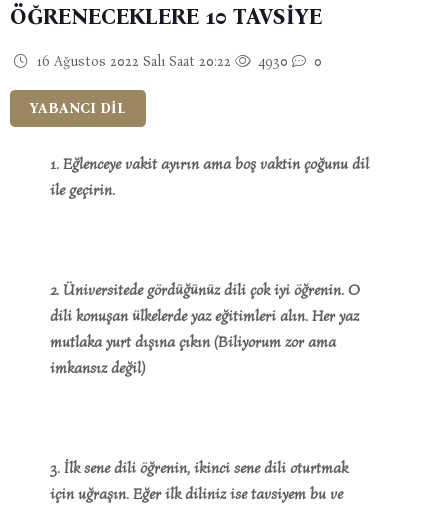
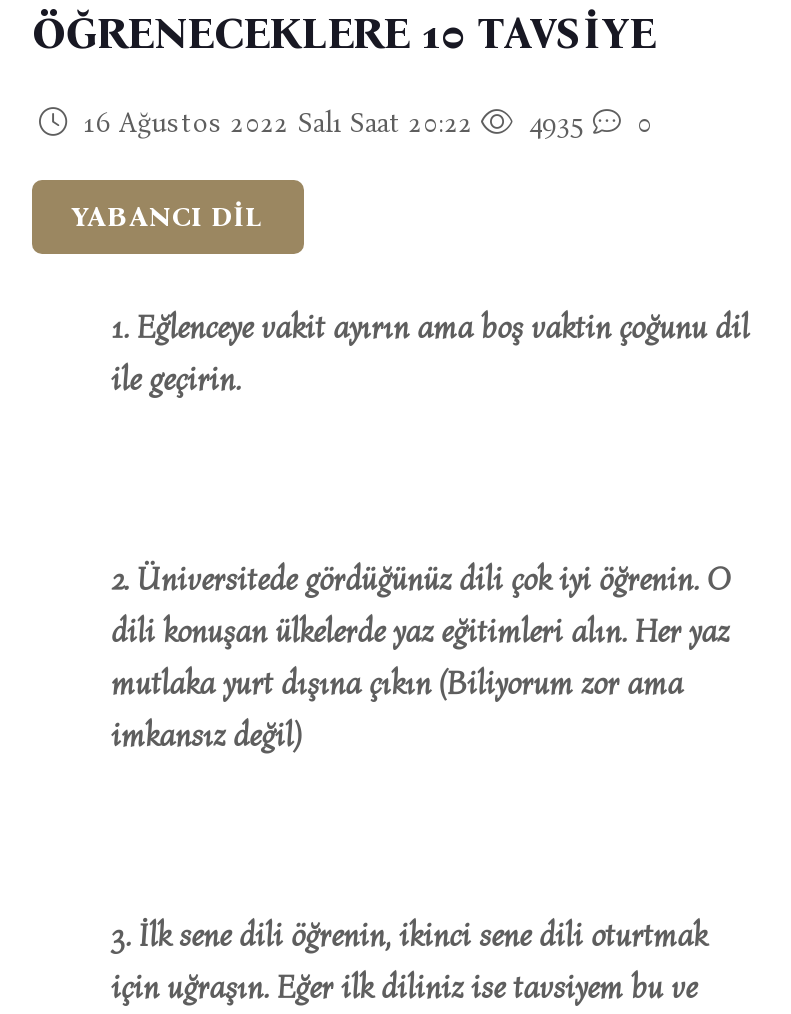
[254,53,287,70] 4930 -> [521,106,585,140] 4935

